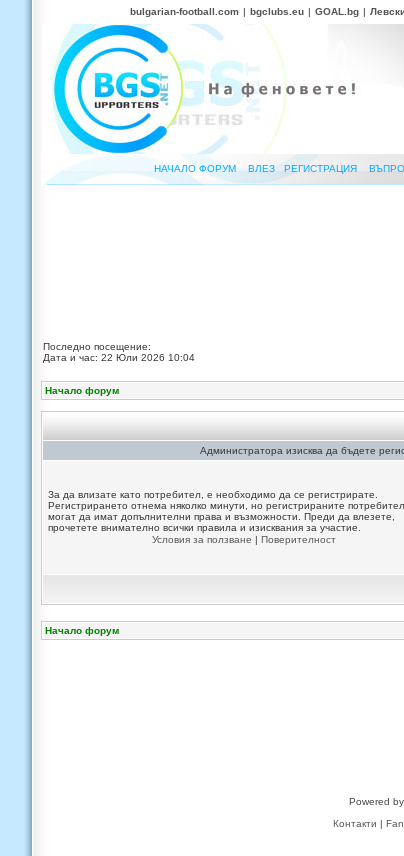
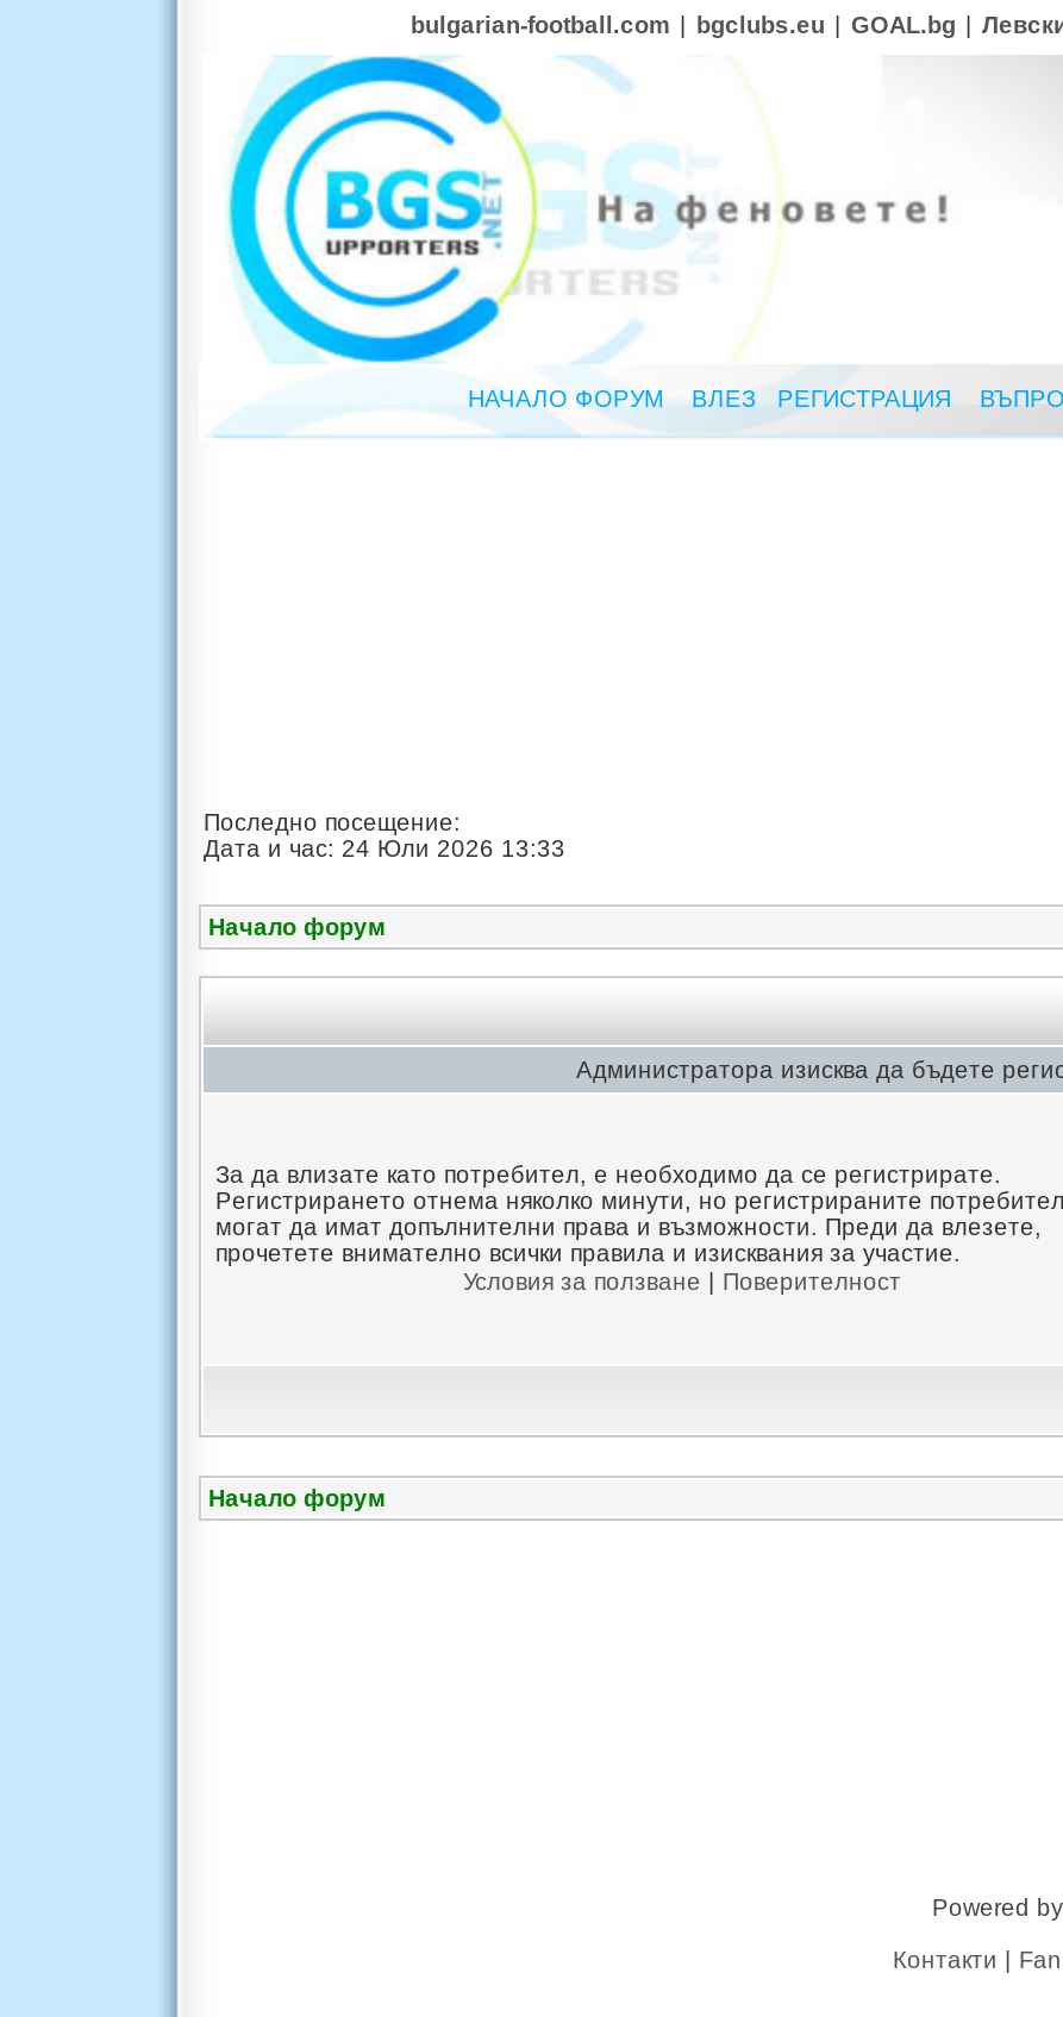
[43,352,195,363] Дата и час: 22 Юли 2026 10:04 -> [204,835,565,862] Дата и час: 24 Юли 2026 13:33

